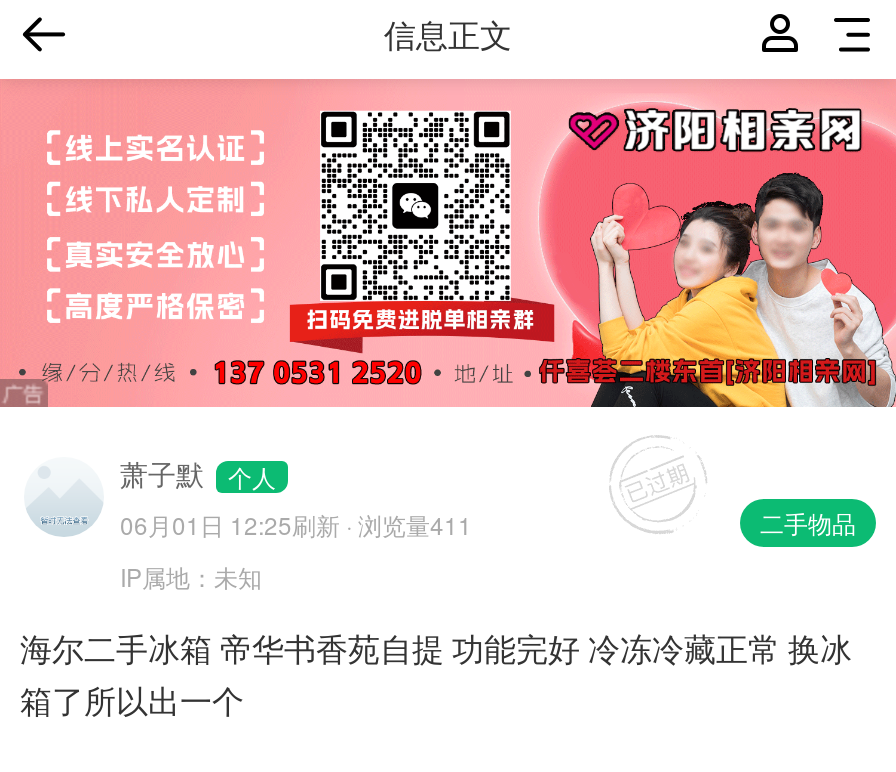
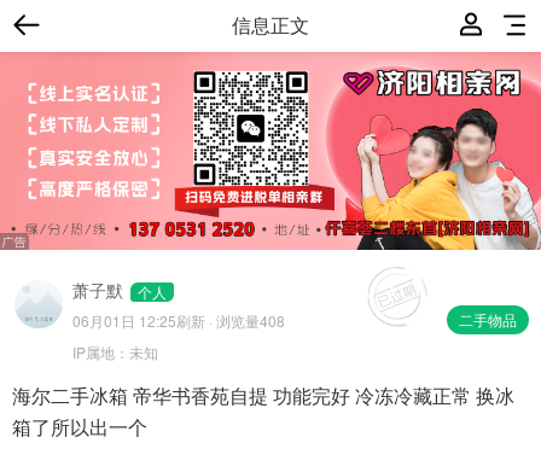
[120,508,472,542] 06月01日 12:25刷新 · 浏览量411 -> [72,311,285,331] 06月01日 12:25刷新 · 浏览量408

